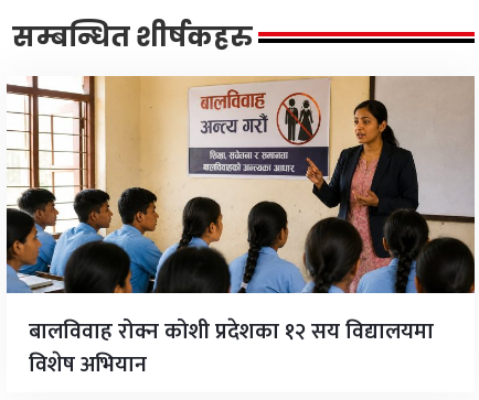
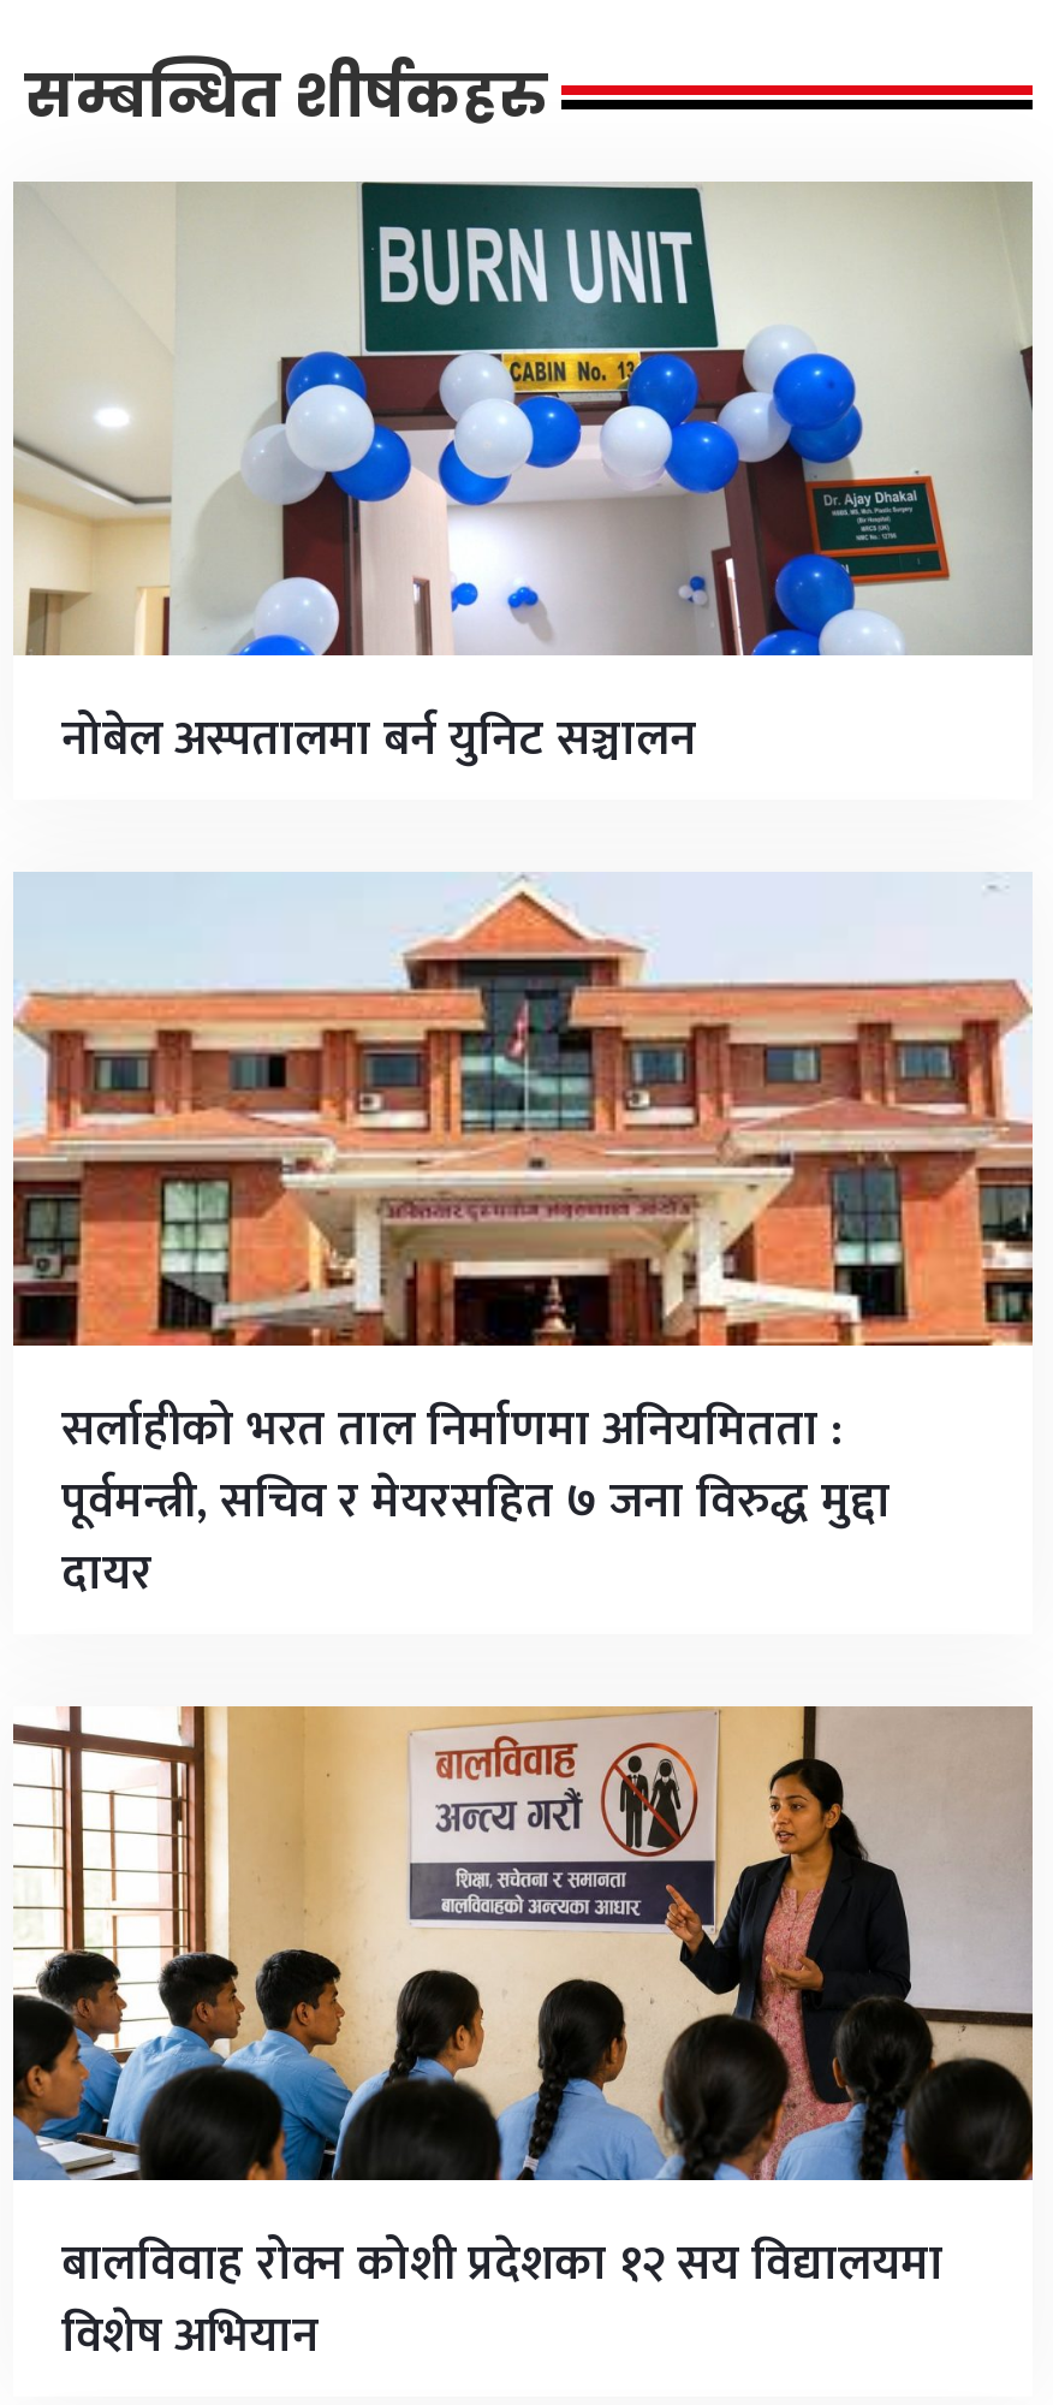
none -> [11,179,1033,780] [image] | नोबेल अस्पतालमा बर्न युनिट सञ्चालन
none -> [11,872,1035,1615] [image] | सर्लाहीको भरत ताल निर्माणमा अनियमितता : | पूर्वमन्त्री, सचिव र मेयरसहित ७ जना विरुद्ध मुद्दा | दायर

